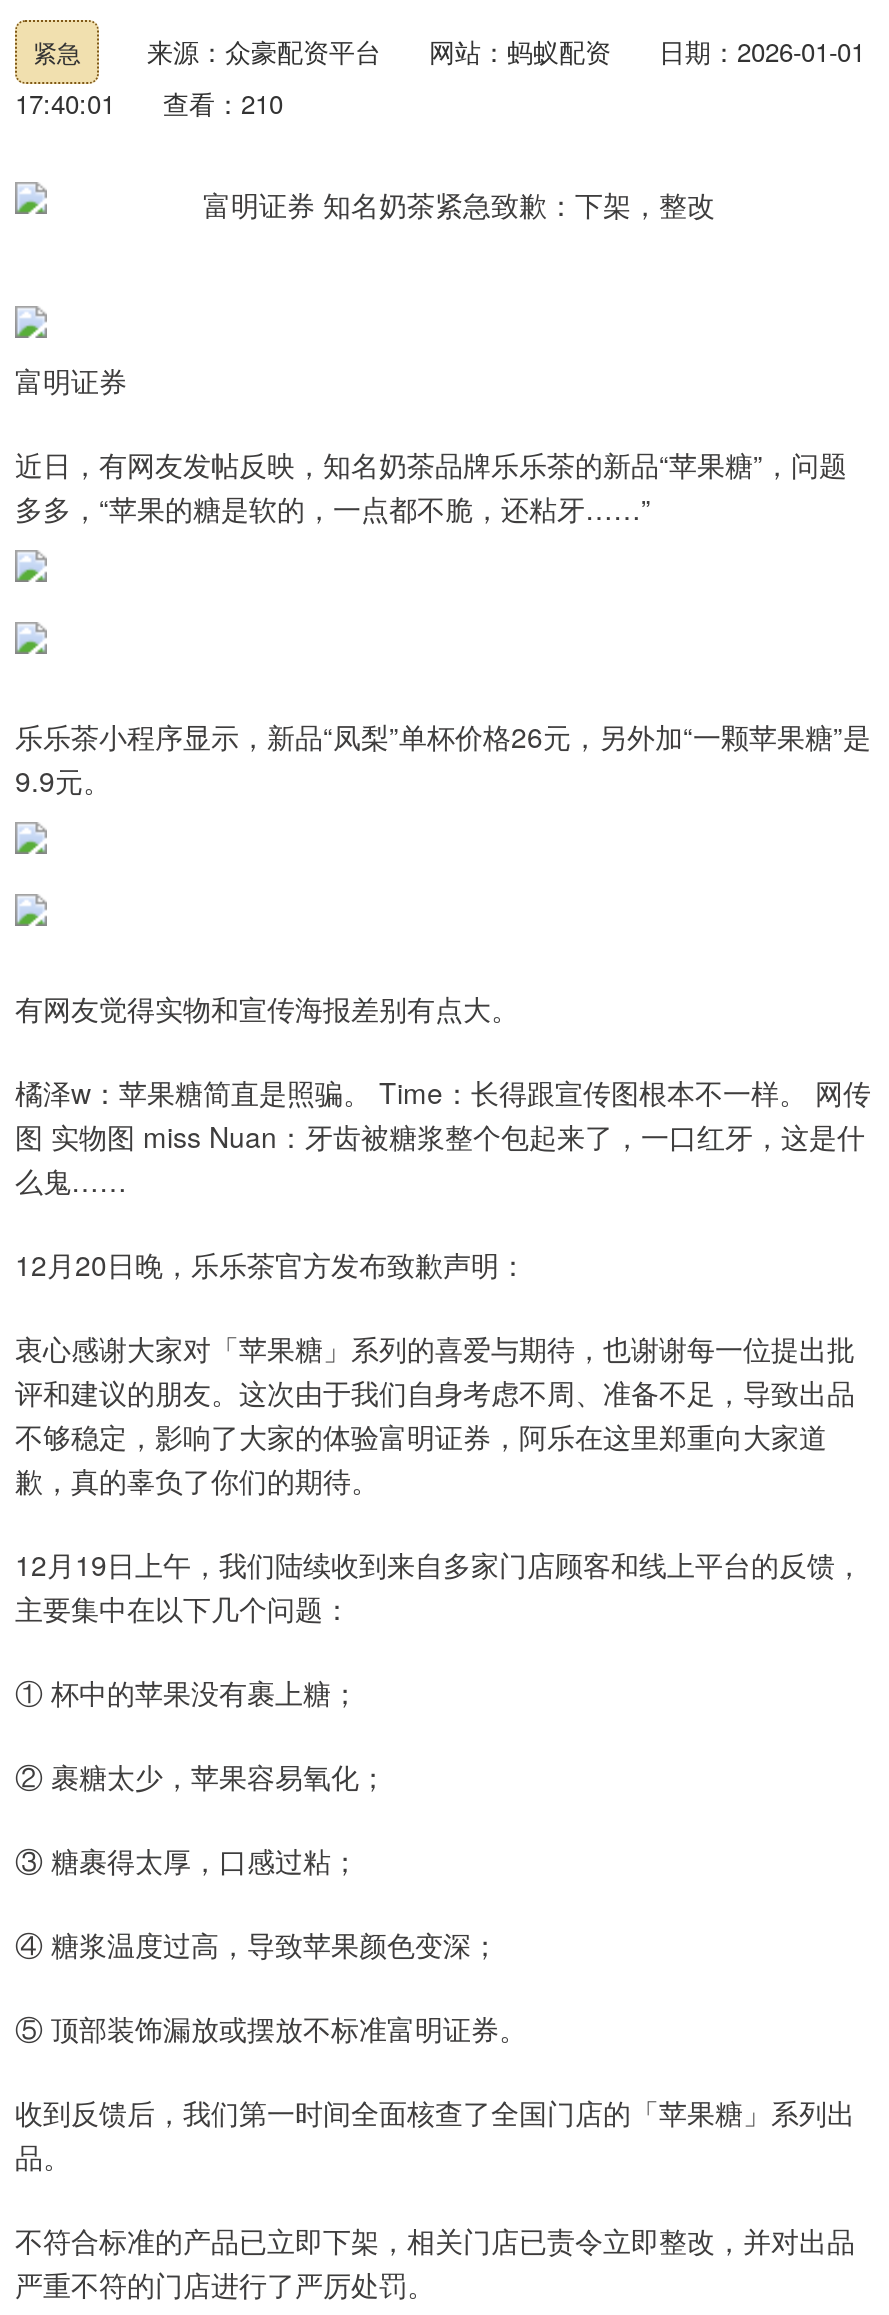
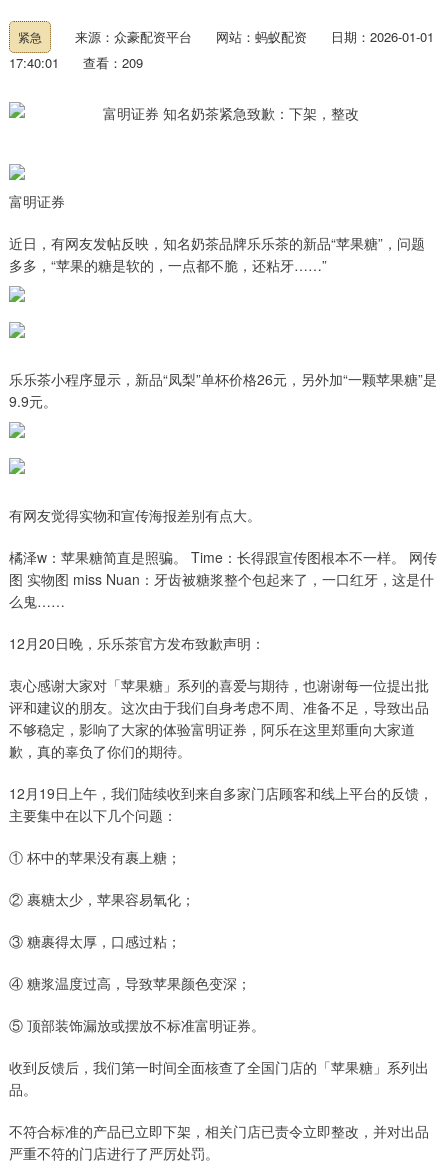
[15,84,283,122] 17:40:01 查看：210 -> [9,53,143,72] 17:40:01 查看：209

